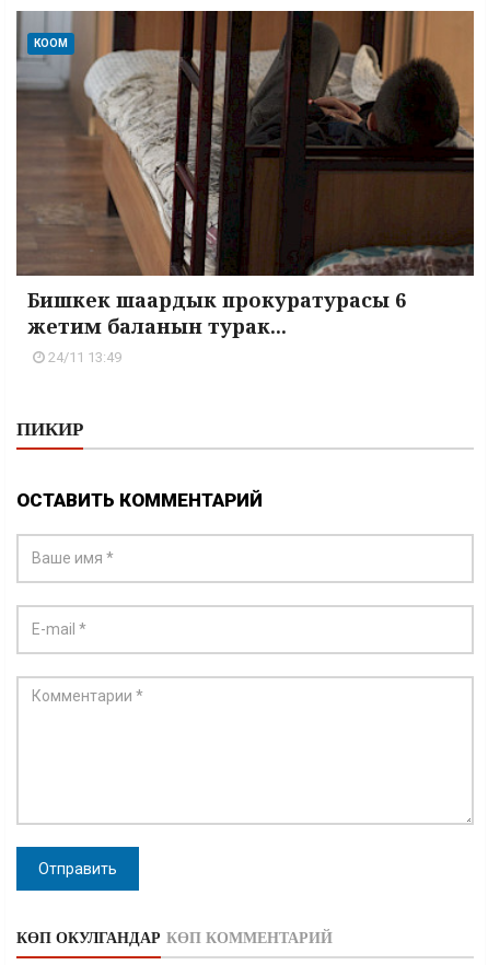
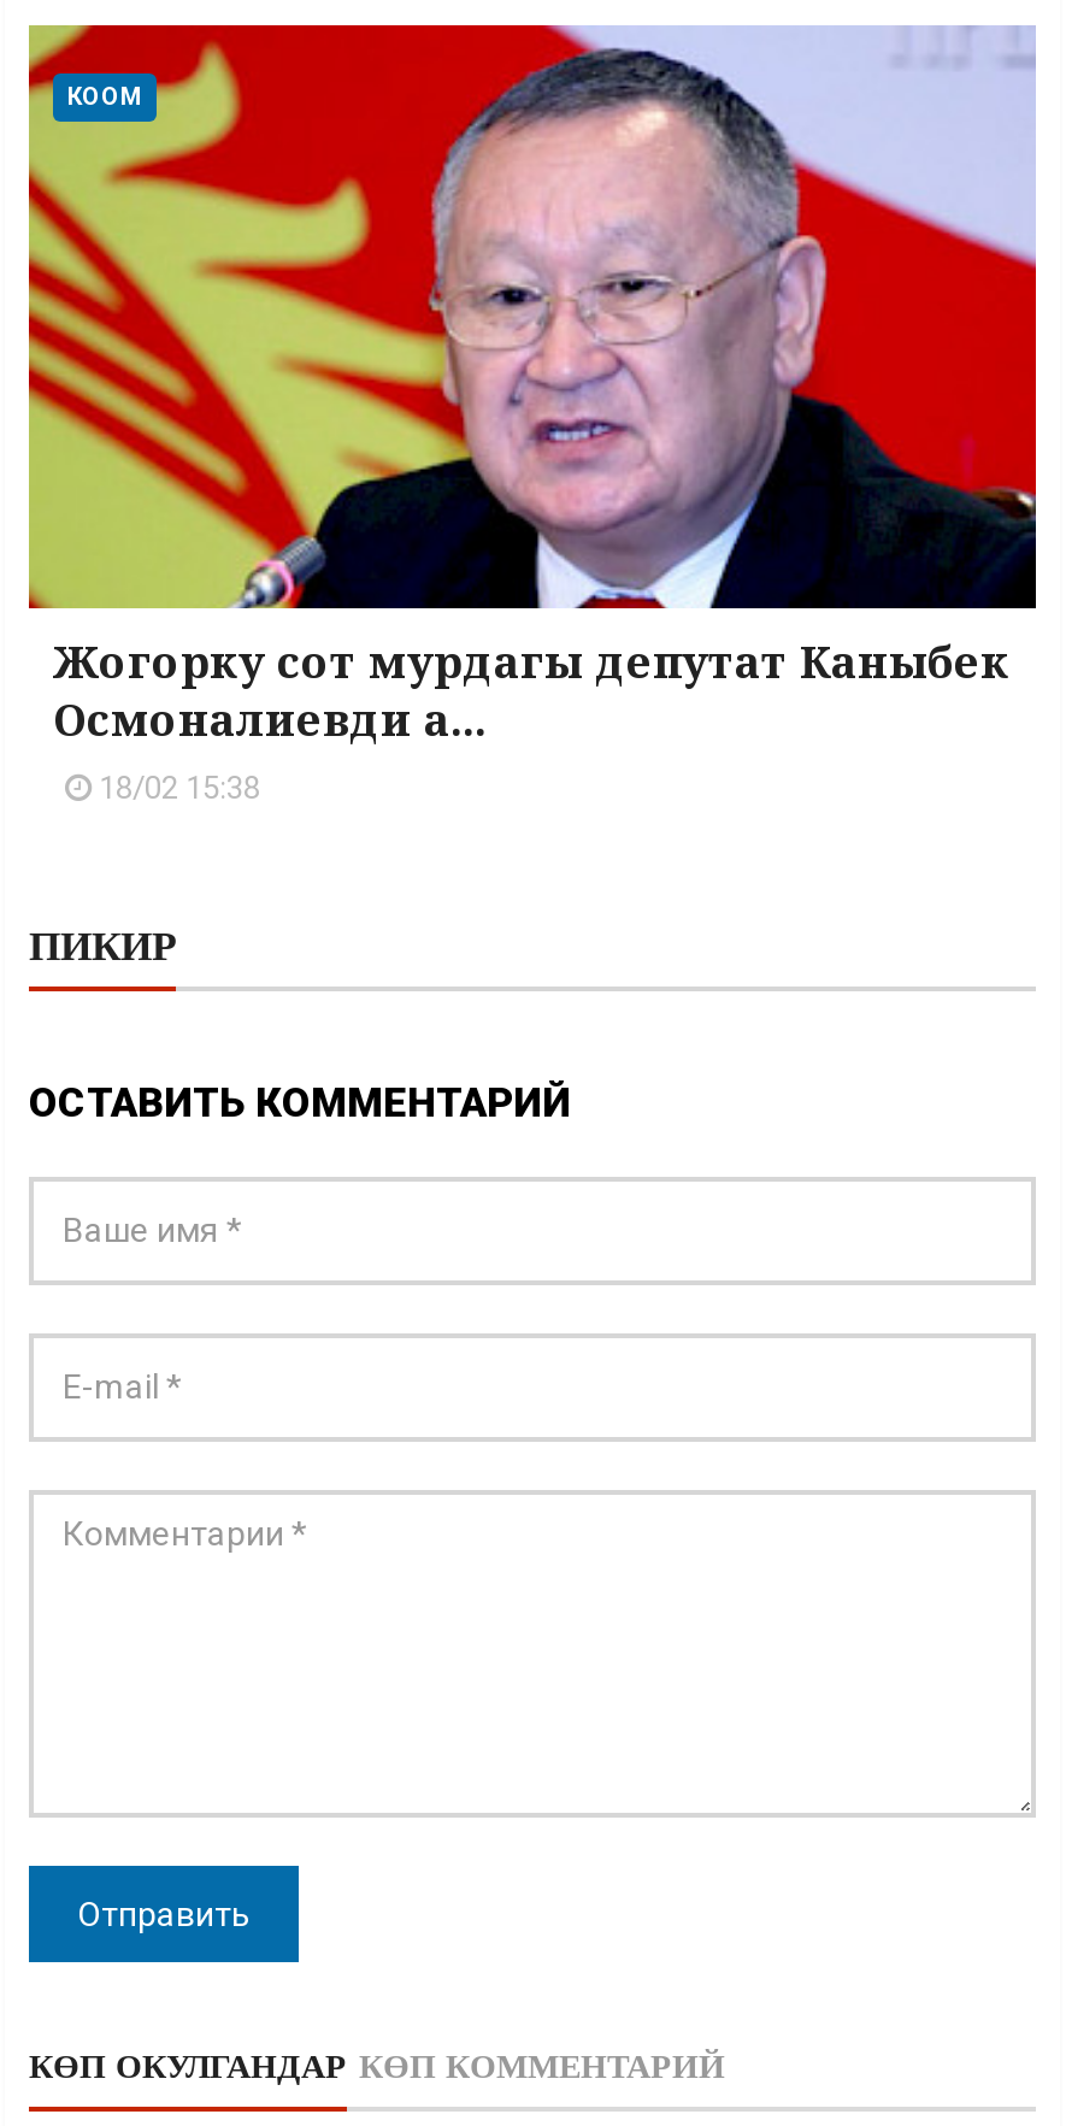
[15,10,475,365] [image] | Бишкек шаардык прокуратурасы 6 | жетим баланын турак... | 24/11 13:49 -> [26,23,1038,806] [image] | Жогорку сот мурдагы депутат Каныбек | Осмоналиевди а... | 18/02 15:38

